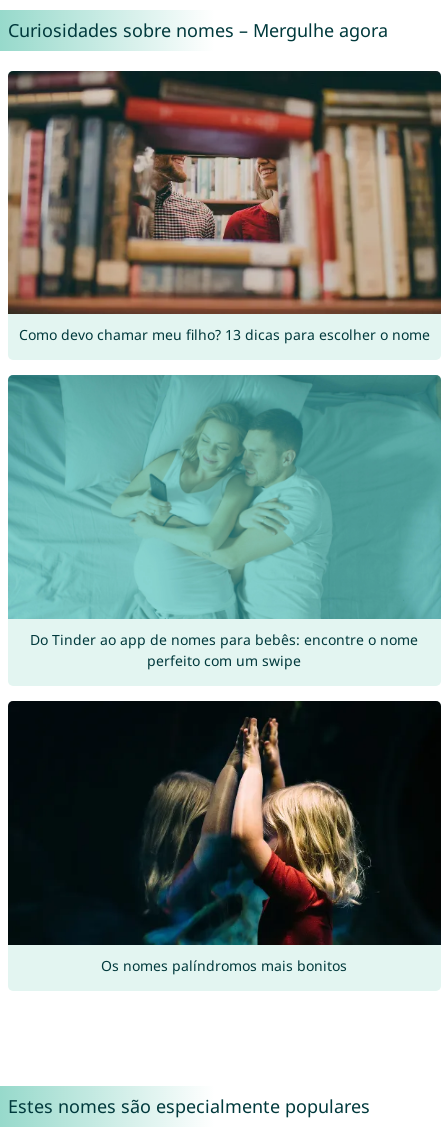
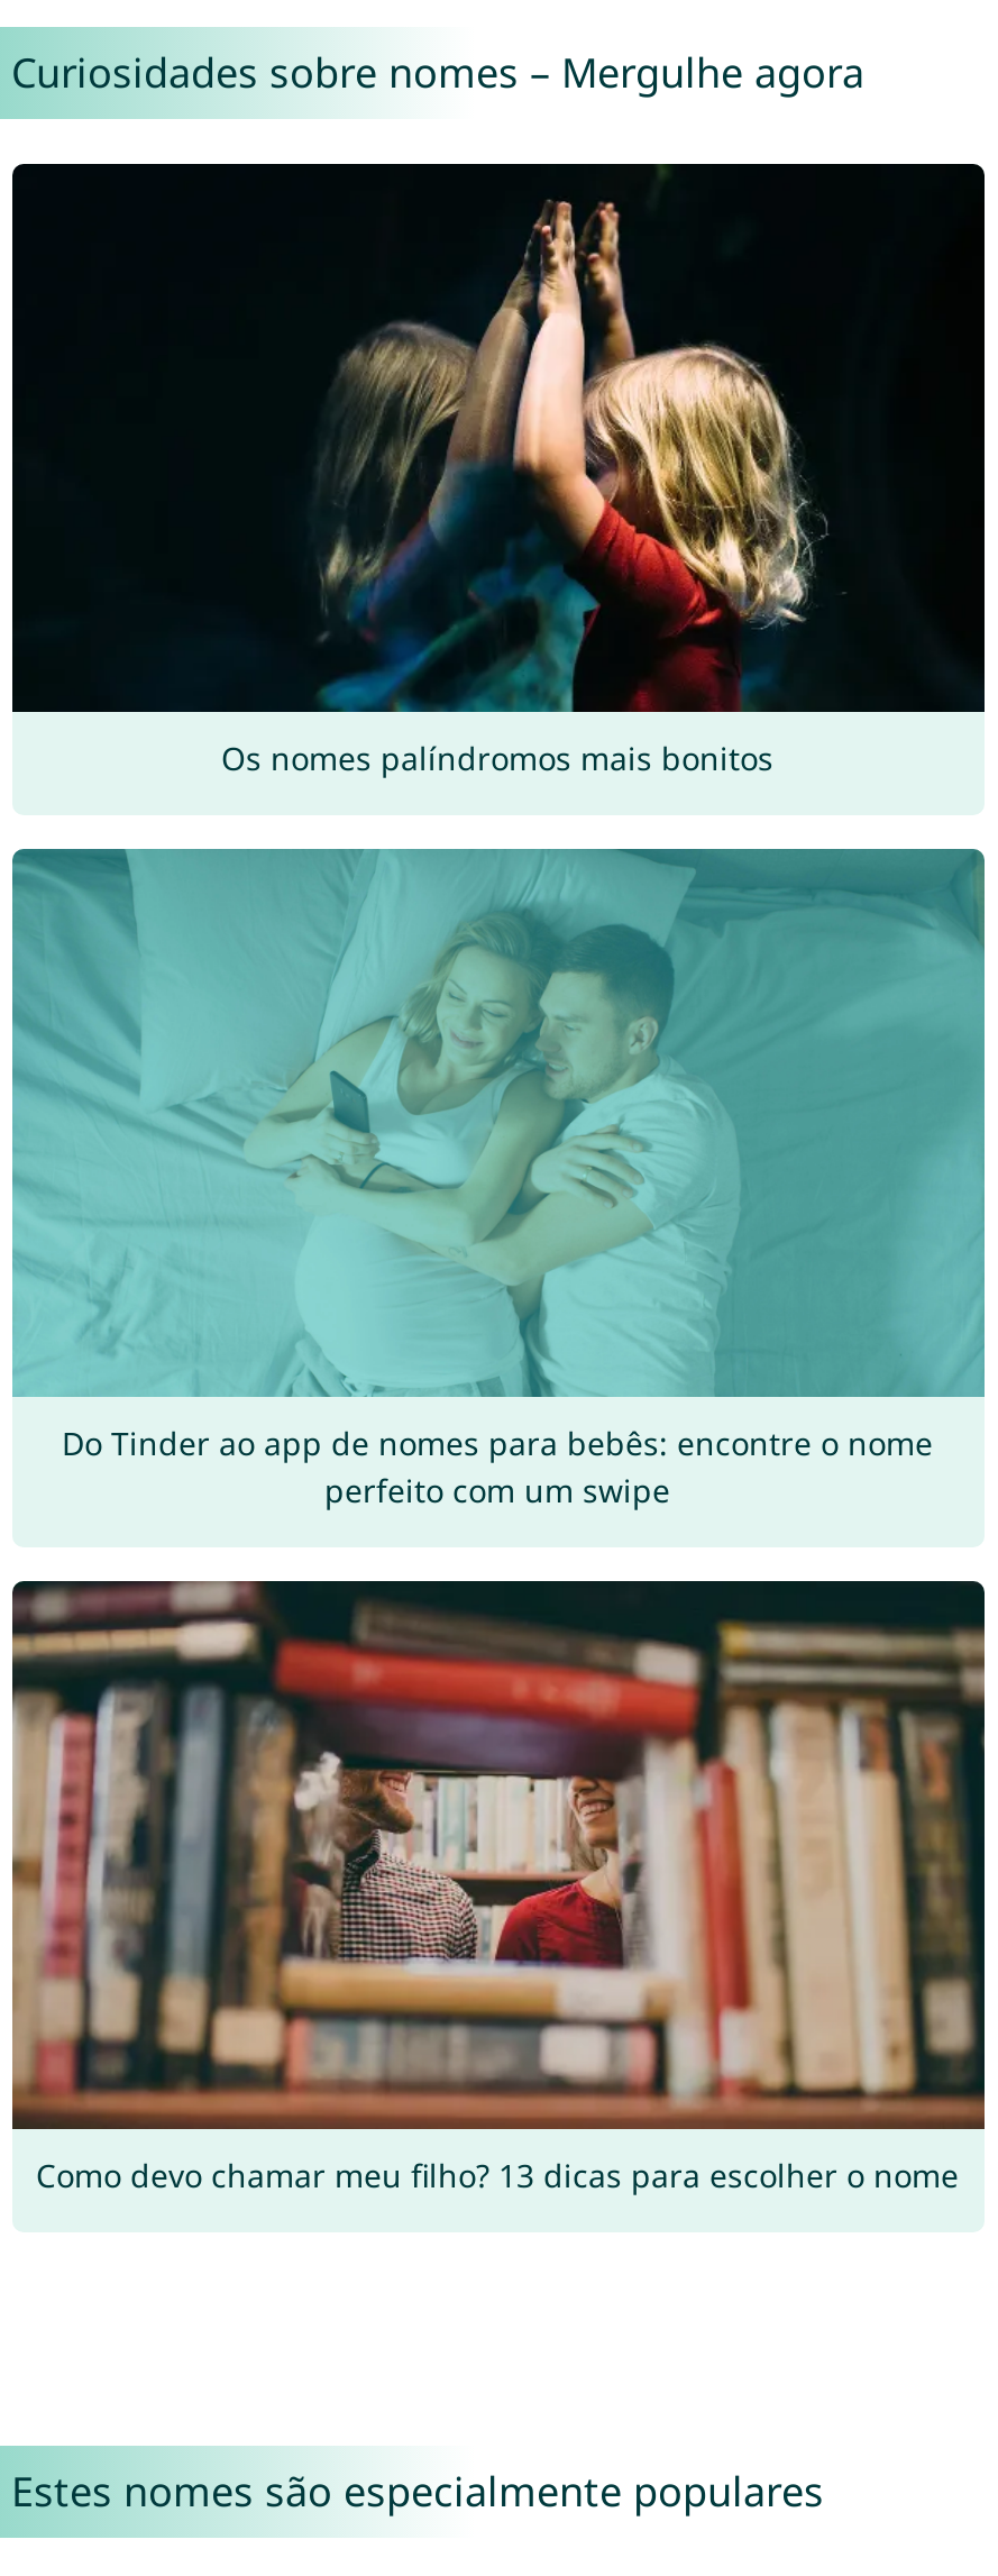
moved [7,70,442,344] -> [10,1580,987,2195]: [image] | Como devo chamar meu filho? 13 dicas para escolher o nome
moved [7,700,442,975] -> [10,163,987,779]: [image] | Os nomes palíndromos mais bonitos

